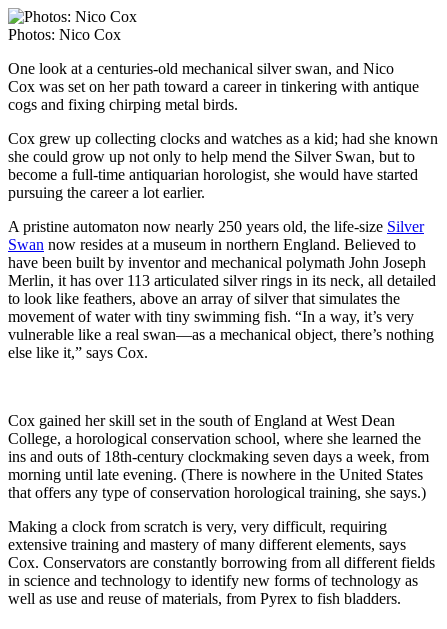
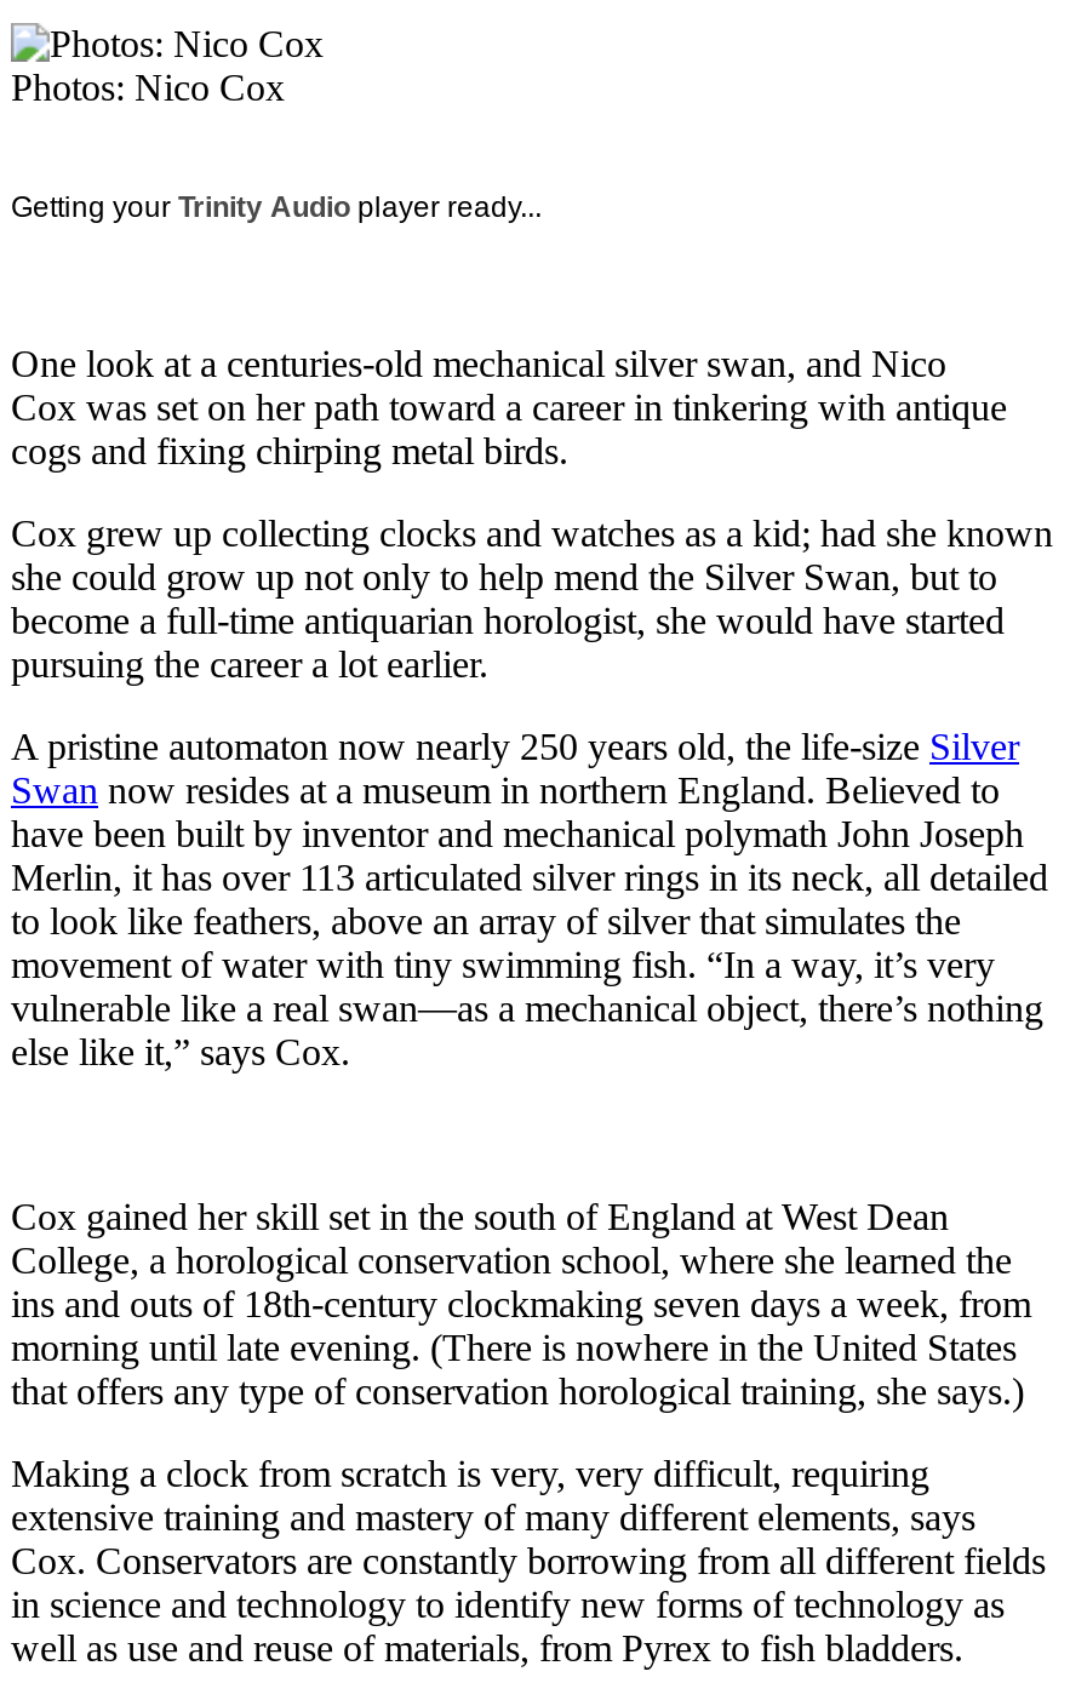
none -> [11,191,542,225] Getting your Trinity Audio player ready...

